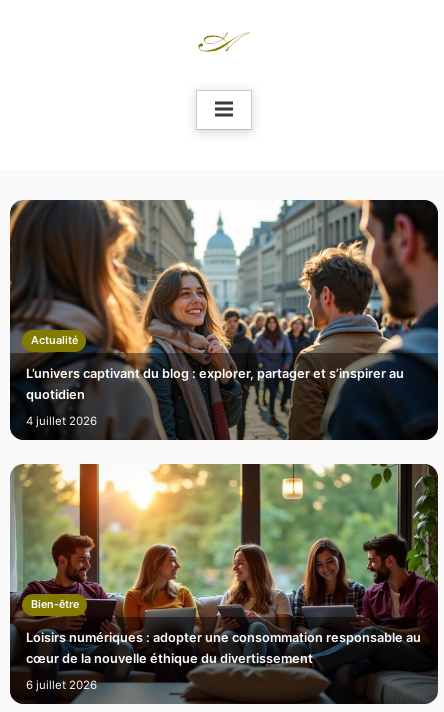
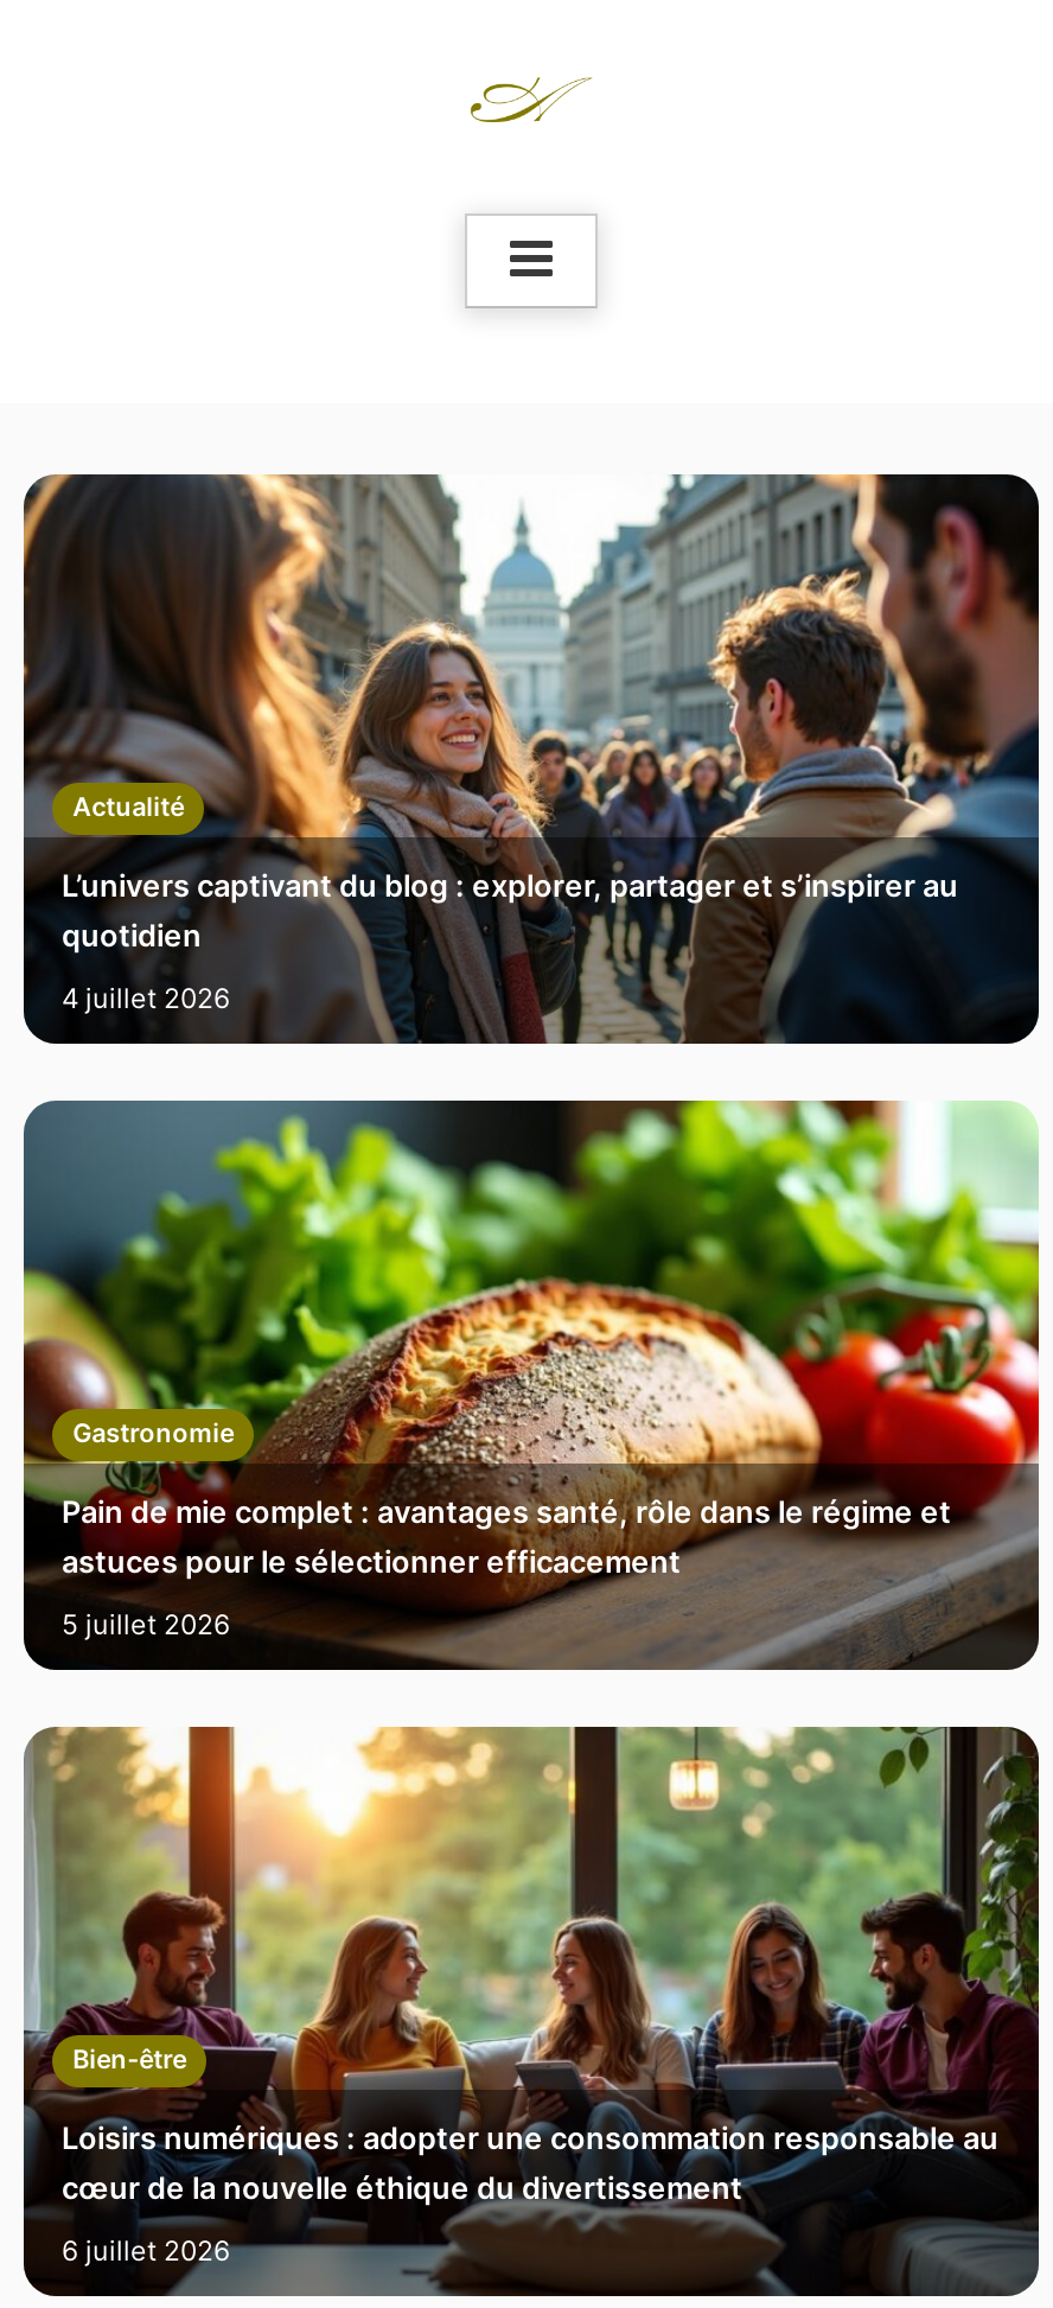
none -> [24,1098,1041,1670] [image] | Gastronomie | Pain de mie complet : avantages santé, rôle dans le régime et | astuces pour le sélectionner efficacement | 5 juillet 2026

